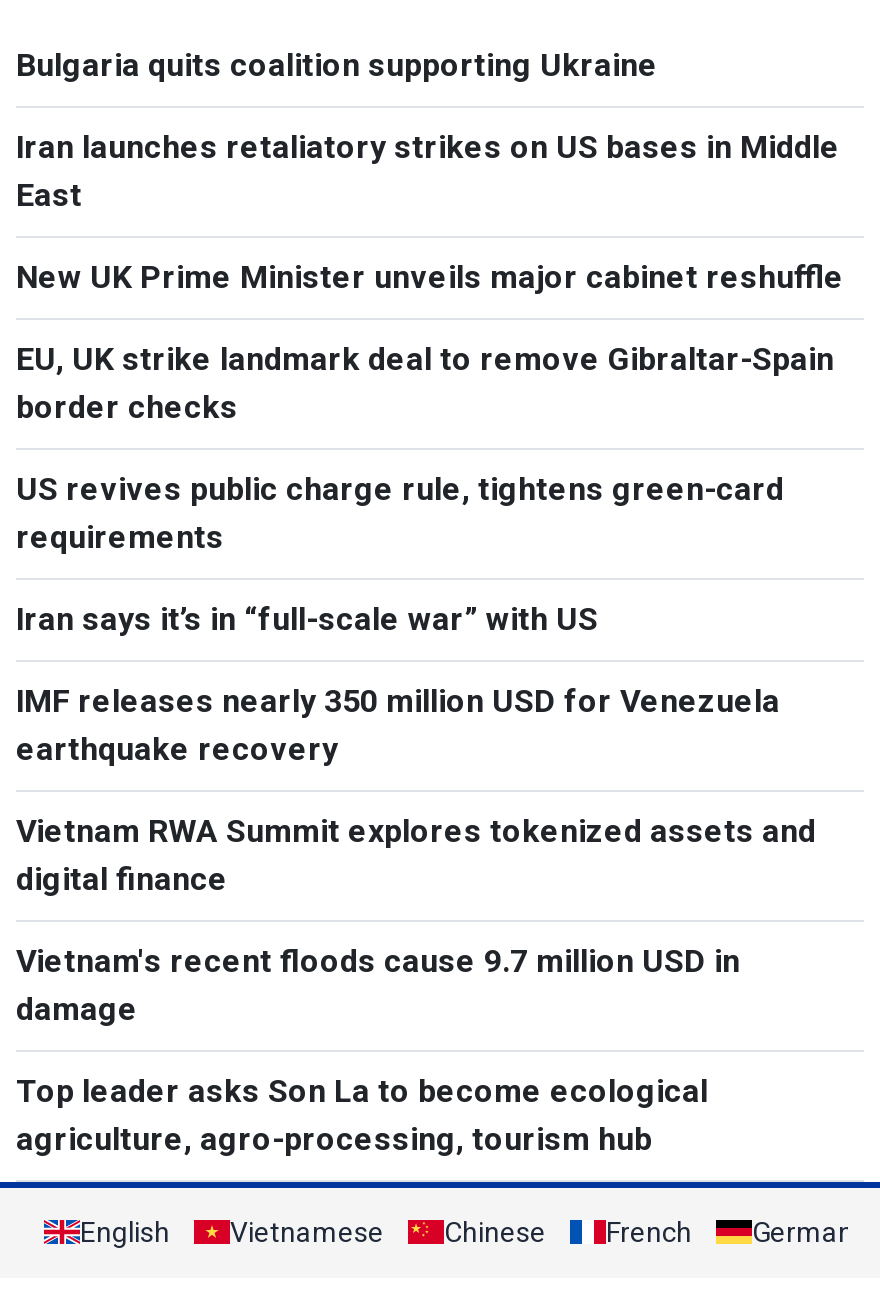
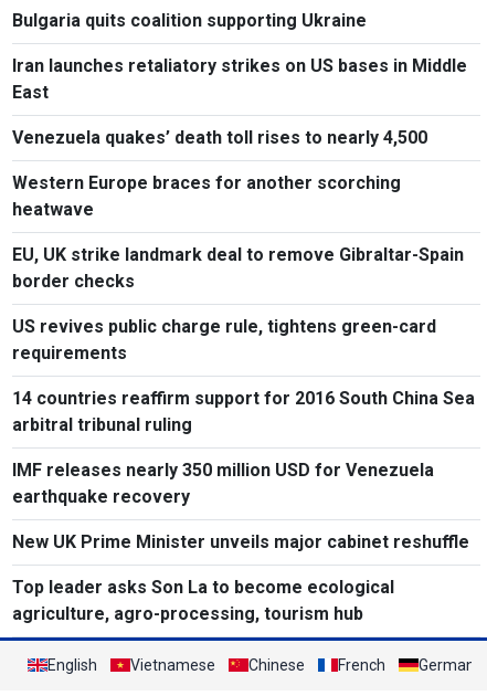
none -> [12,127,427,219] Venezuela quakes’ death toll rises to nearly 4,500 | Western Europe braces for another scorching | heatwave
moved [16,257,844,295] -> [12,531,469,552]: New UK Prime Minister unveils major cabinet reshuffle
moved [16,339,834,555] -> [12,244,464,363]: EU, UK strike landmark deal to remove Gibraltar-Spain | border checks | US revives public charge rule, tightens green-card | requirements
[16,599,598,637] Iran says it’s in “full-scale war” with US -> [12,387,475,435] 14 countries reaffirm support for 2016 South China Sea | arbitral tribunal ruling
moved [16,681,780,767] -> [12,459,434,507]: IMF releases nearly 350 million USD for Venezuela | earthquake recovery
[16,811,816,1027] Vietnam RWA Summit explores tokenized assets and | digital finance | Vietnam's recent floods cause 9.7 million USD in | damage -> none

